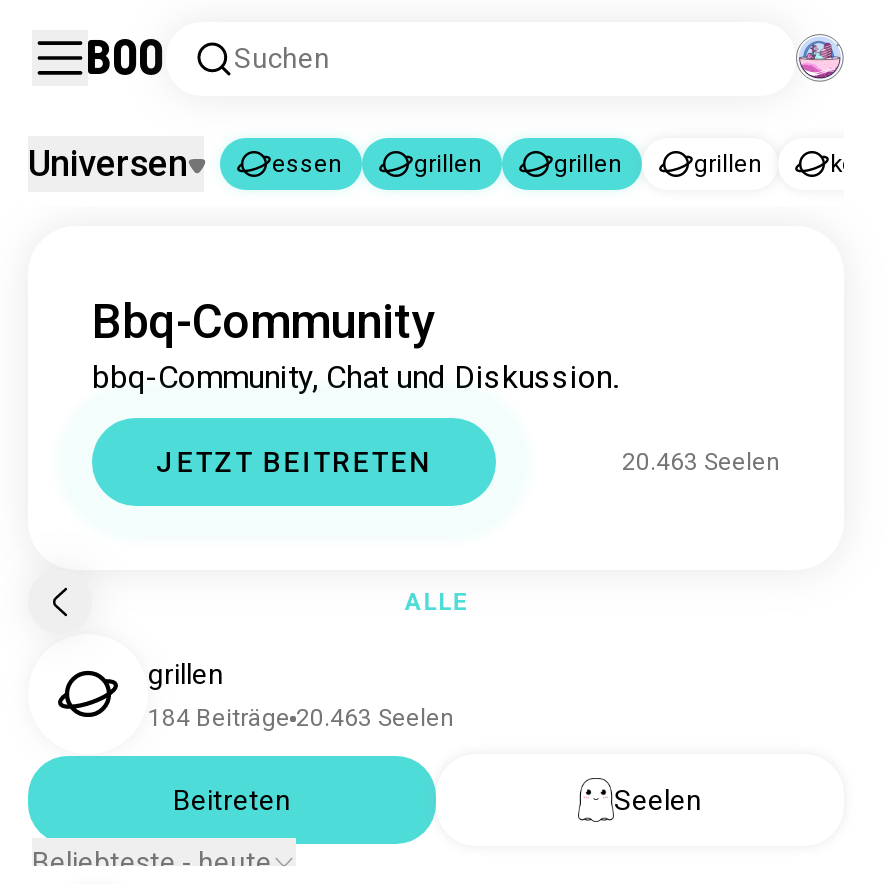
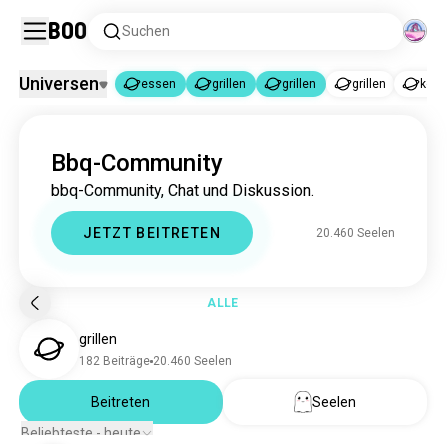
[622,448,780,476] 20.463 Seelen -> [316,226,395,240] 20.460 Seelen
[148,704,454,732] 184 Beiträge 20.463 Seelen -> [79,354,232,368] 182 Beiträge 20.460 Seelen

